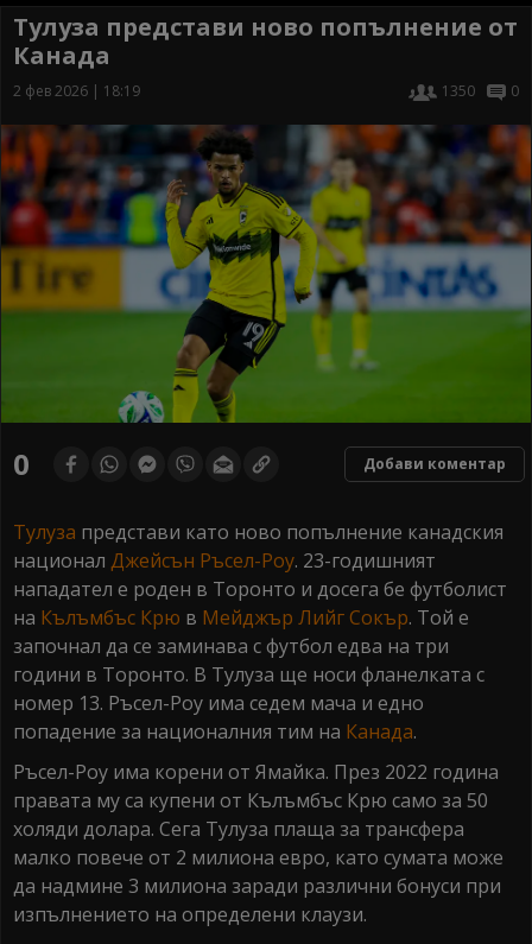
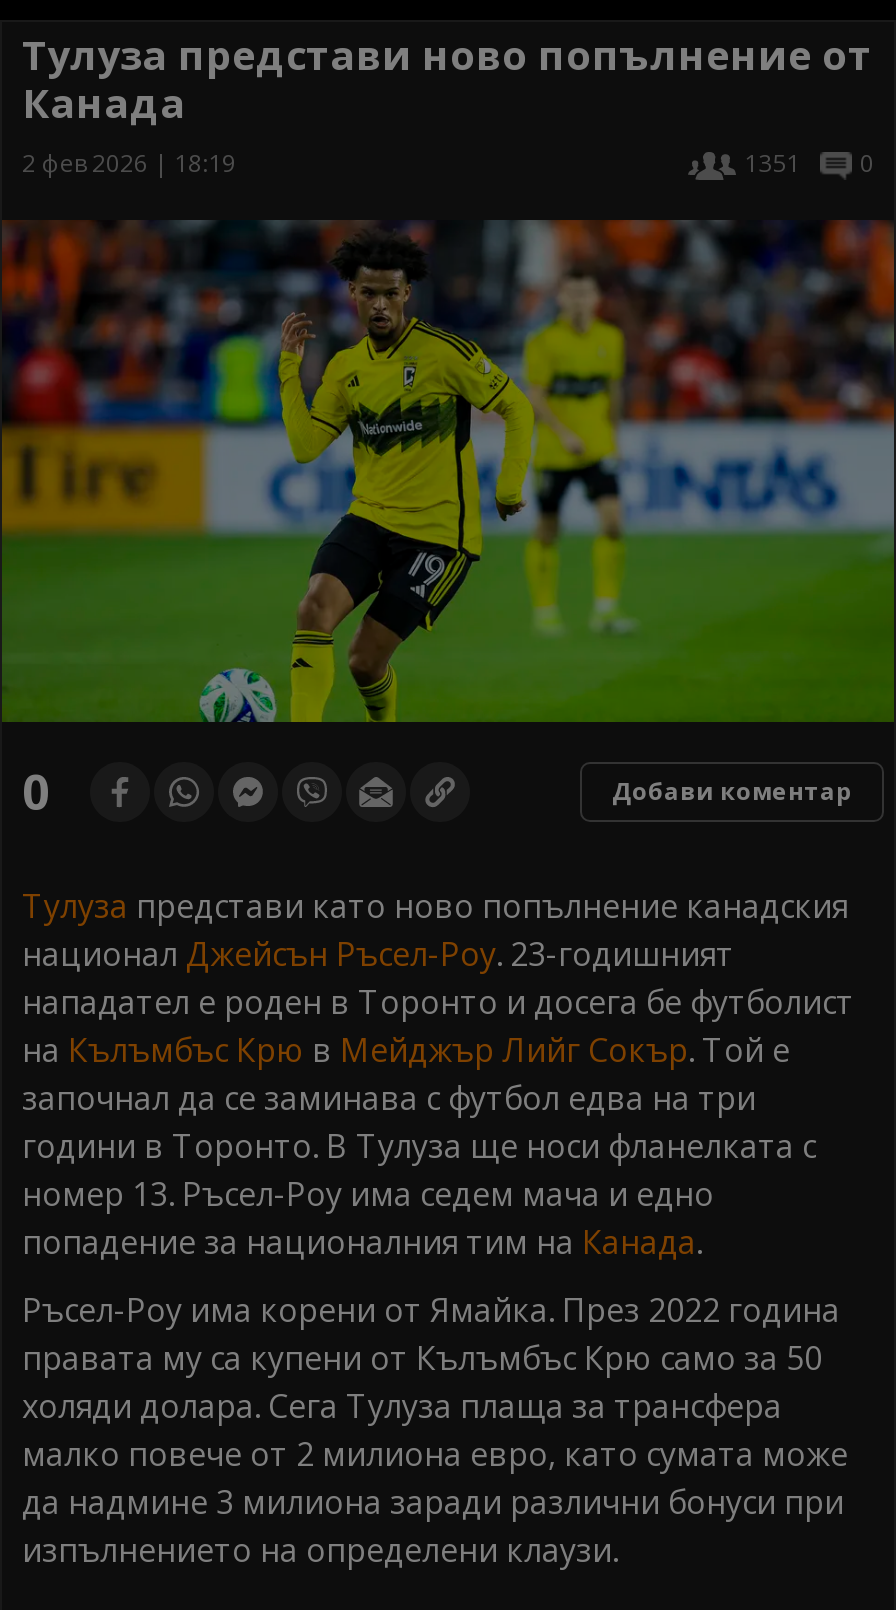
[442,81,519,101] 1350 0 -> [744,146,874,180] 1351 0

